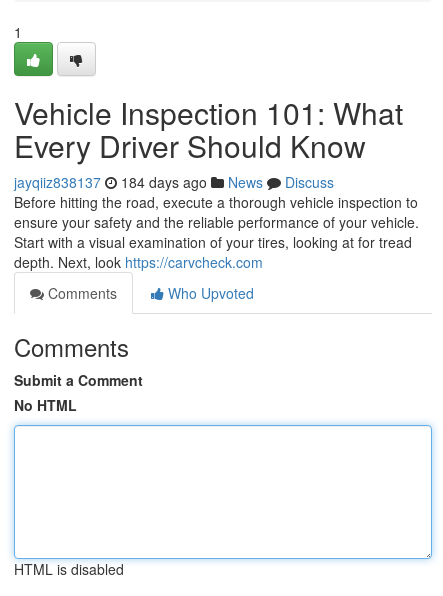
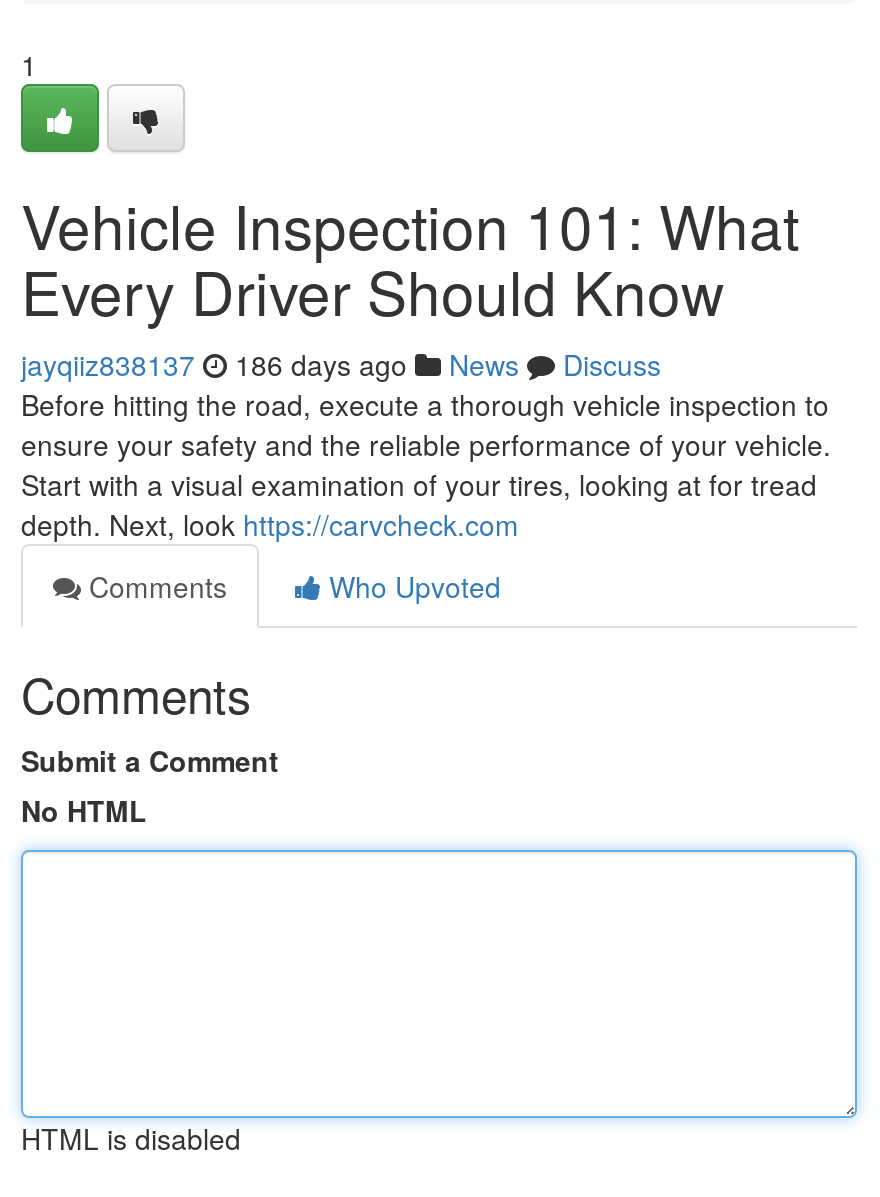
[14,172,334,192] jayqiiz838137 184 days ago News Discuss -> [21,344,661,384] jayqiiz838137 186 days ago News Discuss

